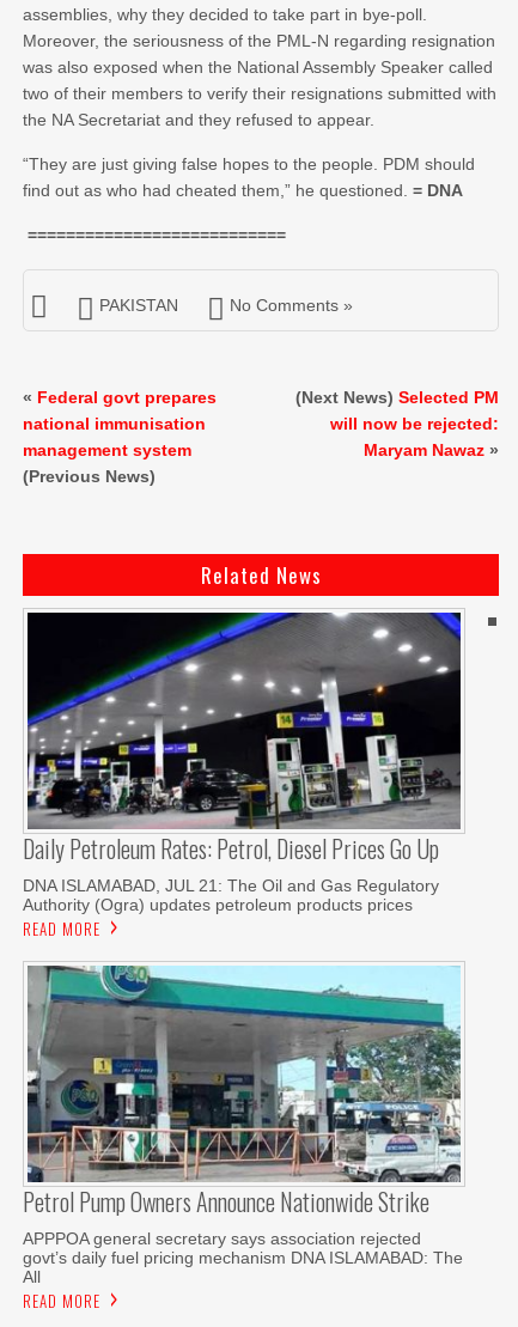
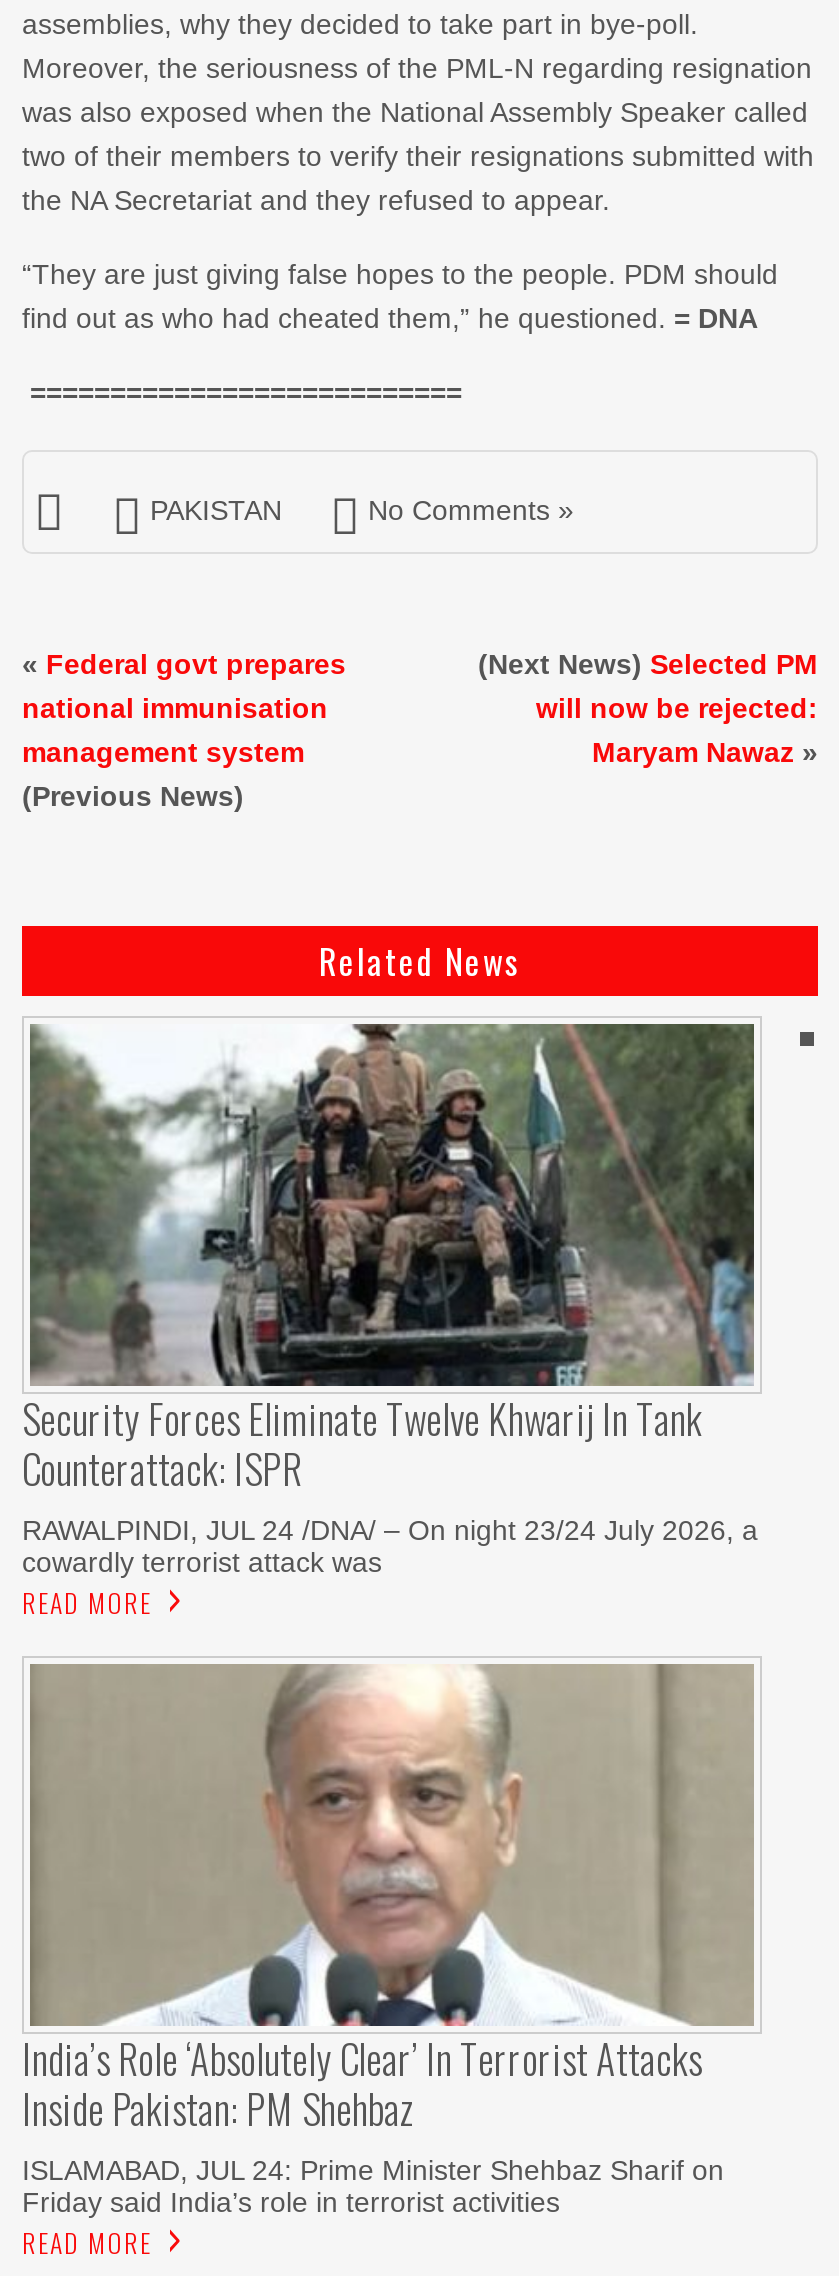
[23,611,462,914] [image] | Daily Petroleum Rates: Petrol, Diesel Prices Go Up | DNA ISLAMABAD, JUL 21: The Oil and Gas Regulatory | Authority (Ogra) updates petroleum products prices -> [22,1022,758,1578] [image] | Security Forces Eliminate Twelve Khwarij In Tank | Counterattack: ISPR | RAWALPINDI, JUL 24 /DNA/ – On night 23/24 July 2026, a | cowardly terrorist attack was
[23,964,463,1286] [image] | Petrol Pump Owners Announce Nationwide Strike | APPPOA general secretary says association rejected | govt’s daily fuel pricing mechanism DNA ISLAMABAD: The | All -> [22,1662,754,2218] [image] | India’s Role ‘absolutely Clear’ In Terrorist Attacks | Inside Pakistan: PM Shehbaz | ISLAMABAD, JUL 24: Prime Minister Shehbaz Sharif on | Friday said India’s role in terrorist activities

